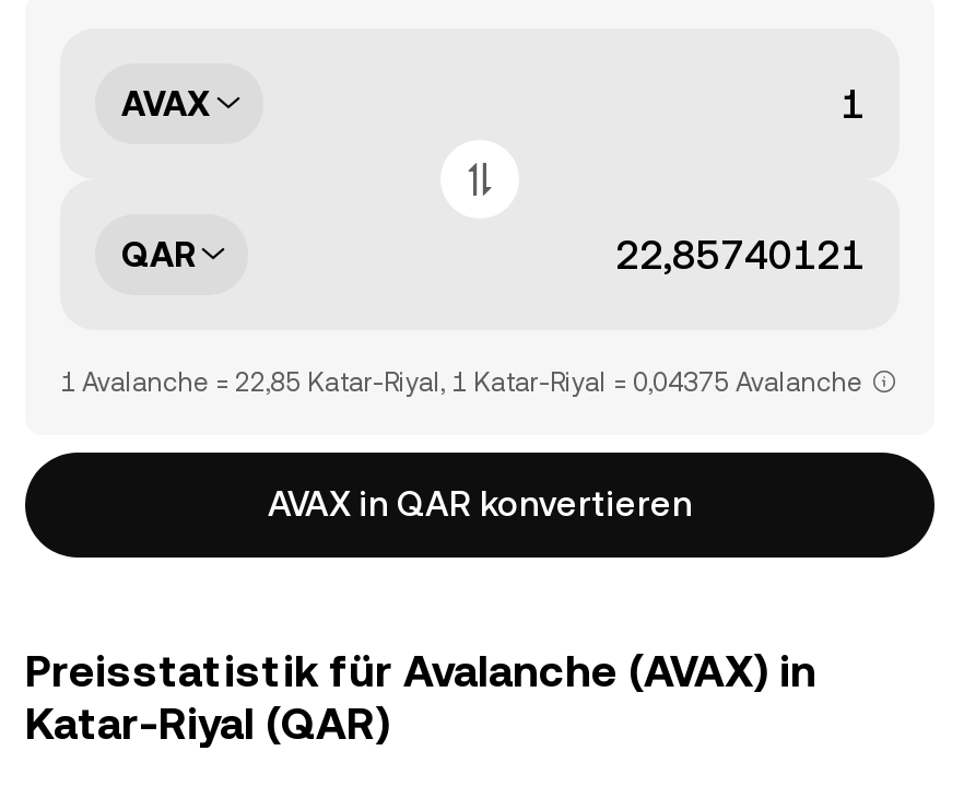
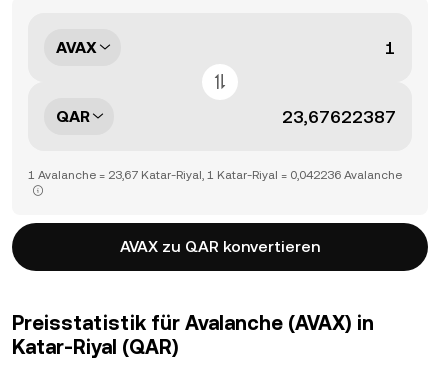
[60,367,862,398] 1 Avalanche = 22,85 Katar-Riyal, 1 Katar-Riyal = 0,04375 Avalanche -> [28,168,402,182] 1 Avalanche = 23,67 Katar-Riyal, 1 Katar-Riyal = 0,042236 Avalanche
[268,483,692,525] AVAX in QAR konvertieren -> [120,237,320,256] AVAX zu QAR konvertieren

